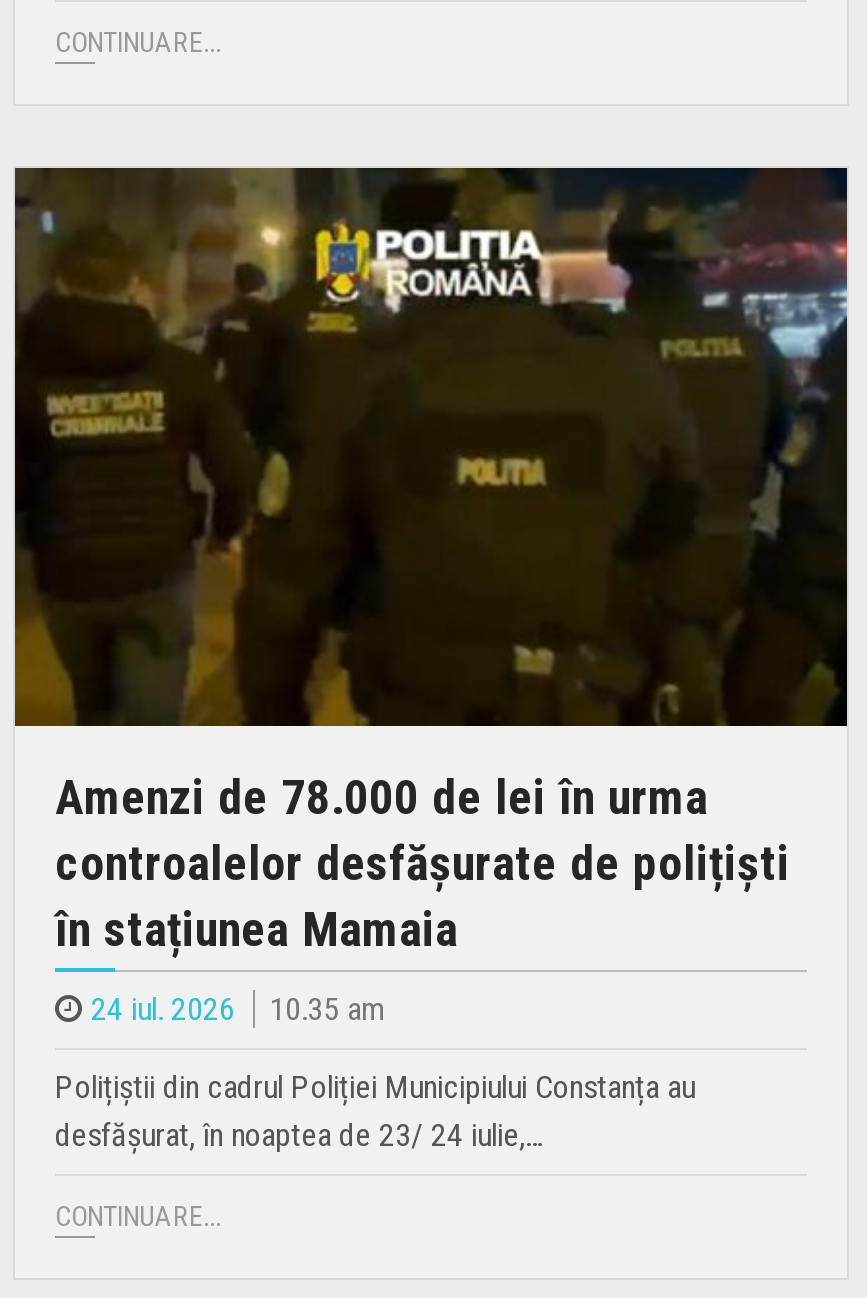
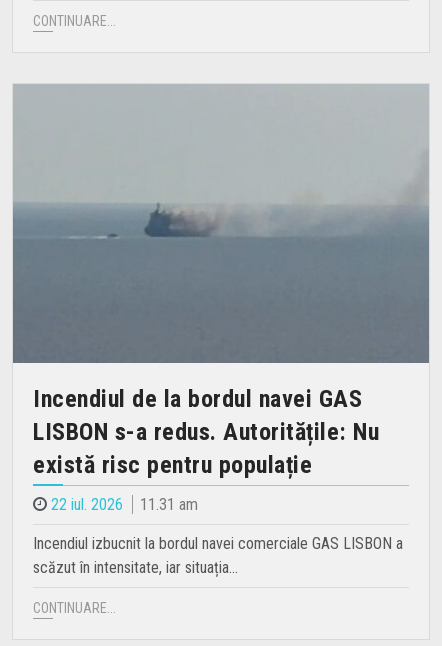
[13,166,849,957] [image] | Amenzi de 78.000 de lei în urma | controalelor desfășurate de polițiști | în stațiunea Mamaia -> [12,84,430,478] [image] | Incendiul de la bordul navei GAS | LISBON s-a redus. Autoritățile: Nu | există risc pentru populație
[91,989,385,1027] 24 iul. 2026 | 10.35 am -> [51,494,198,513] 22 iul. 2026 | 11.31 am
[55,1067,695,1153] Polițiștii din cadrul Poliției Municipiului Constanța au | desfășurat, în noaptea de 23/ 24 iulie,… -> [33,533,403,576] Incendiul izbucnit la bordul navei comerciale GAS LISBON a | scăzut în intensitate, iar situația…

